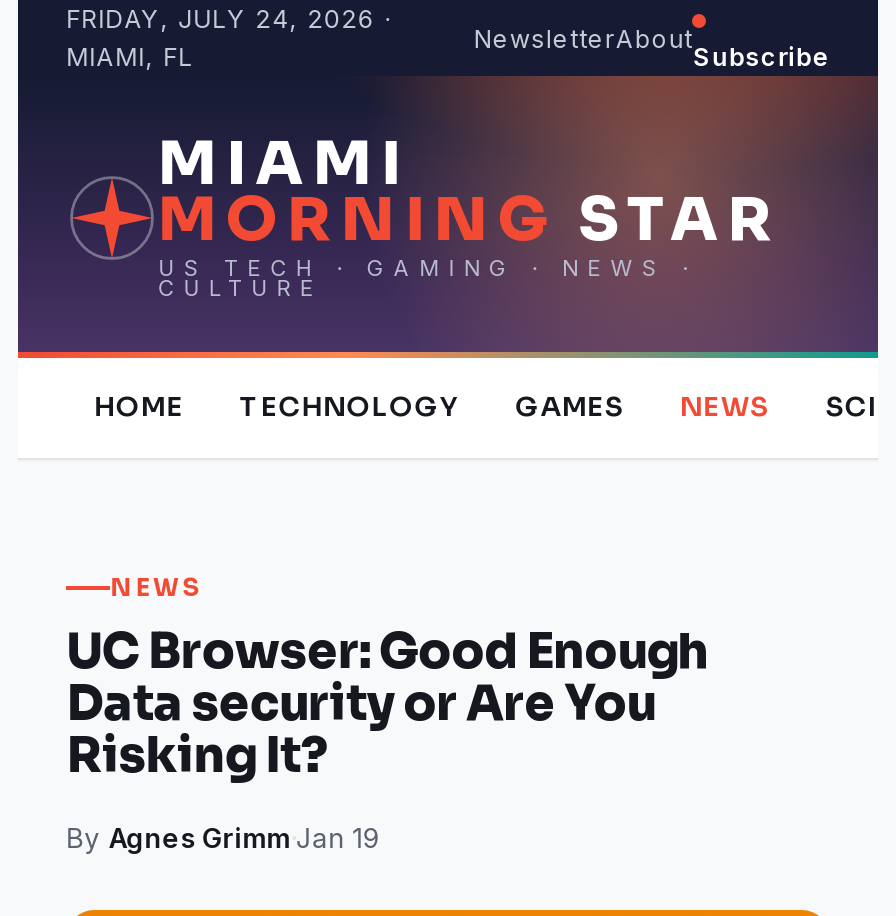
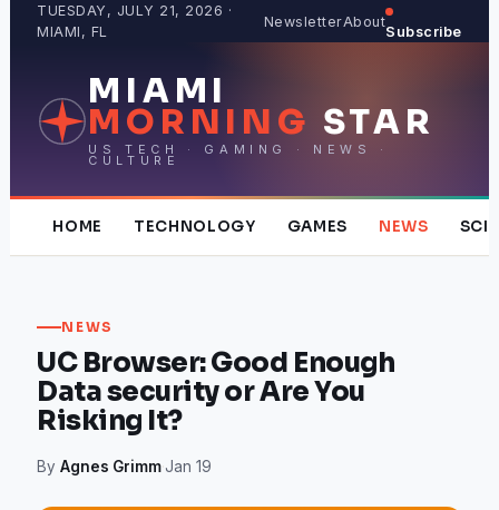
[66,4,391,34] FRIDAY, JULY 24, 2026 · -> [37,2,232,19] TUESDAY, JULY 21, 2026 ·

